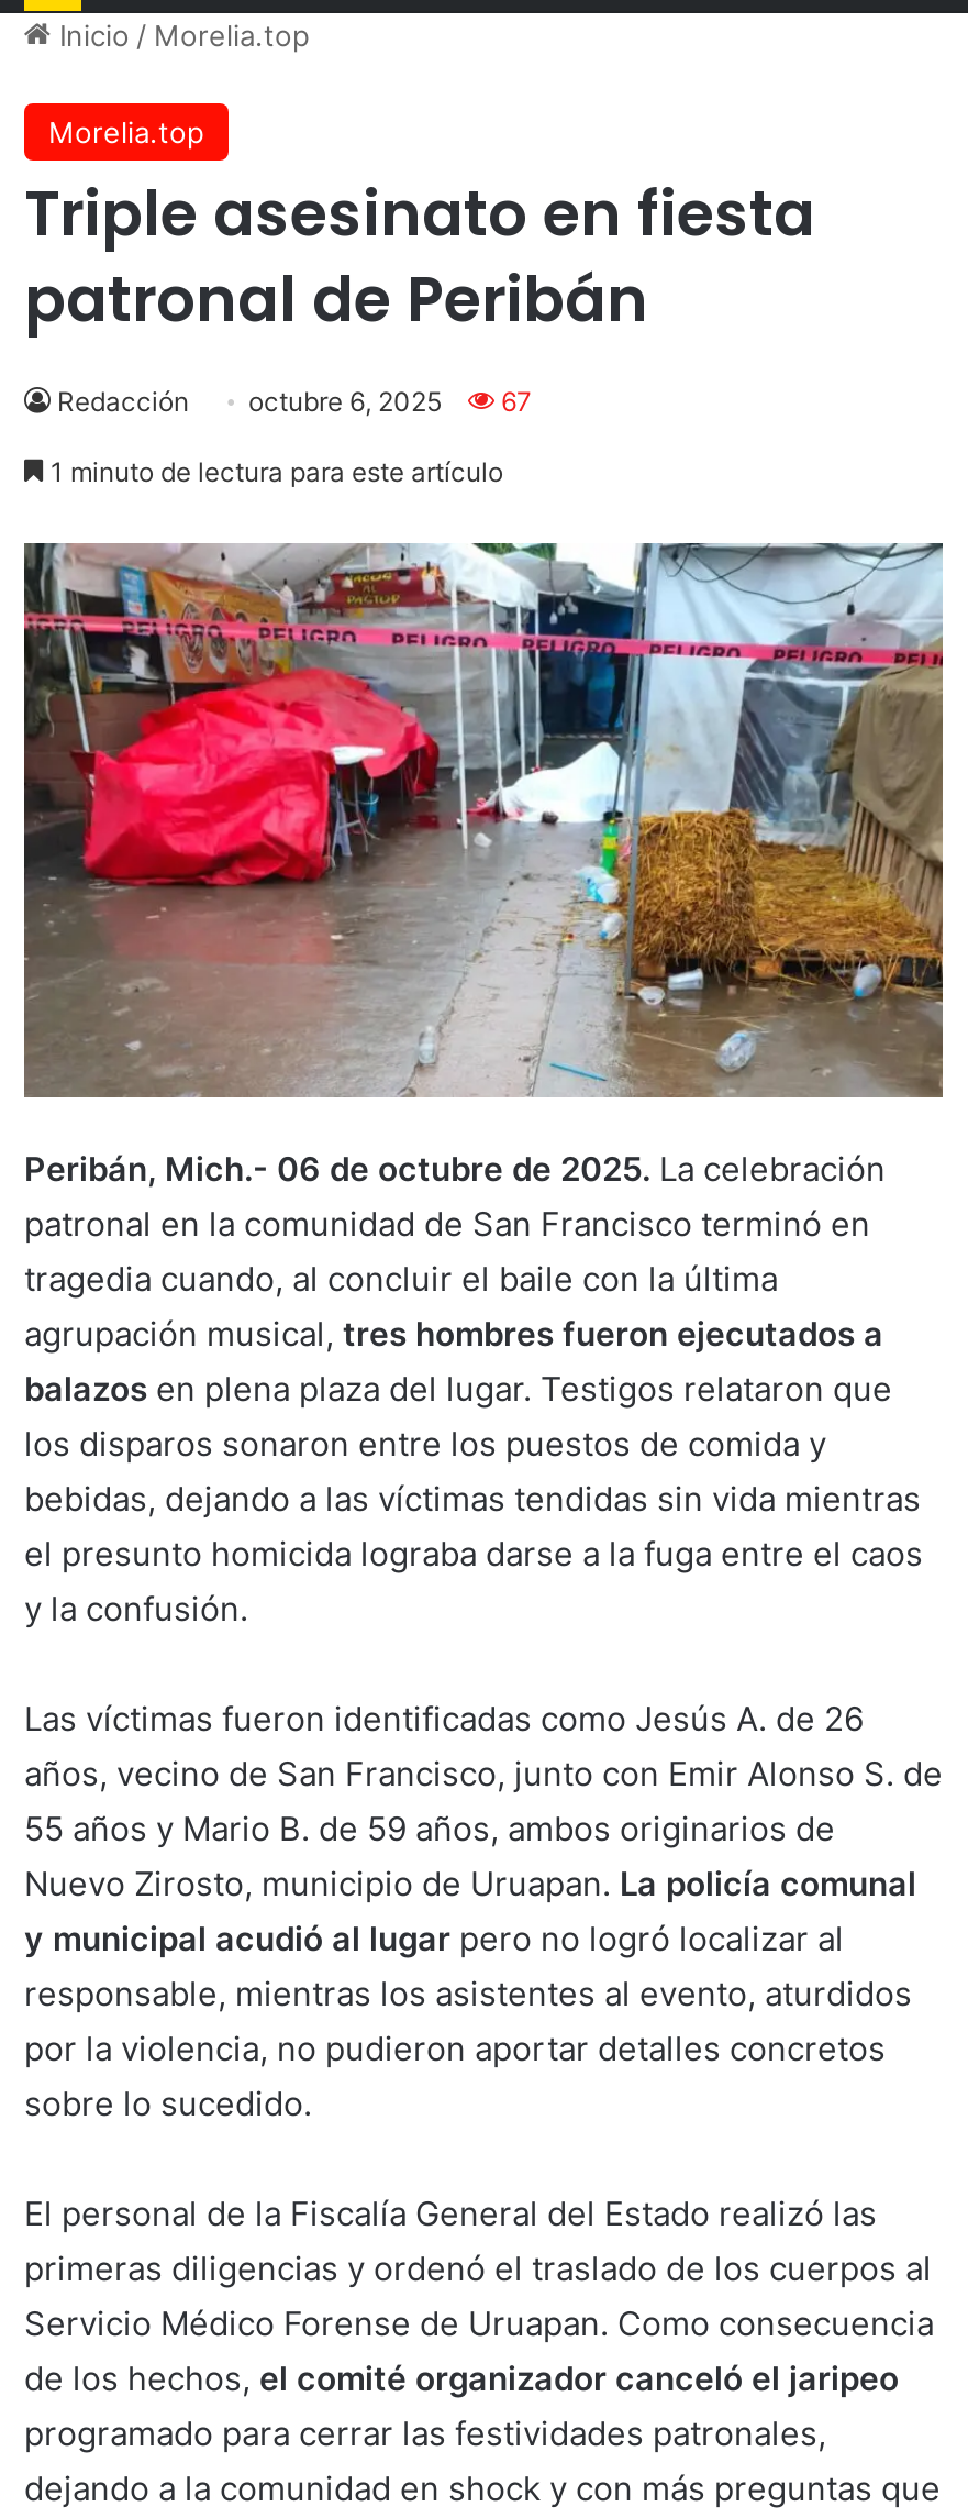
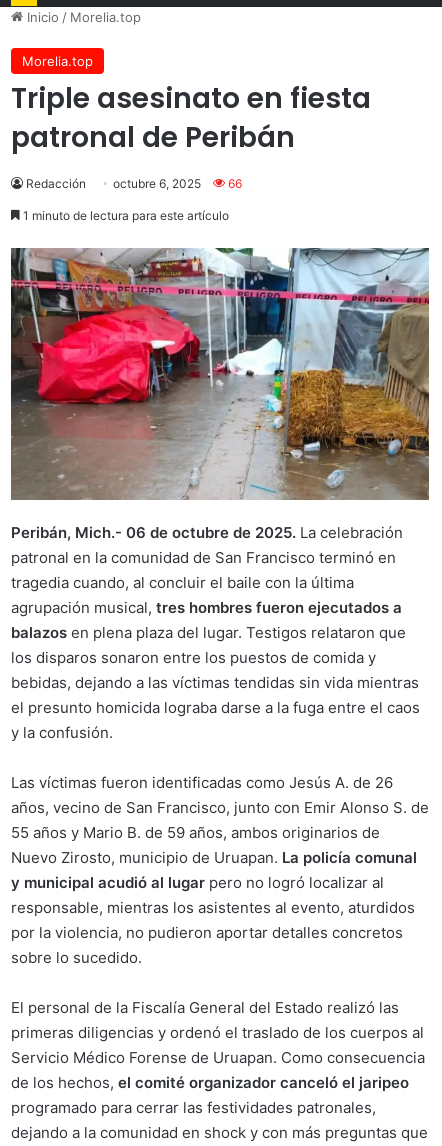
[57,384,532,417] Redacción octubre 6, 2025 67 -> [26,176,242,191] Redacción octubre 6, 2025 66

